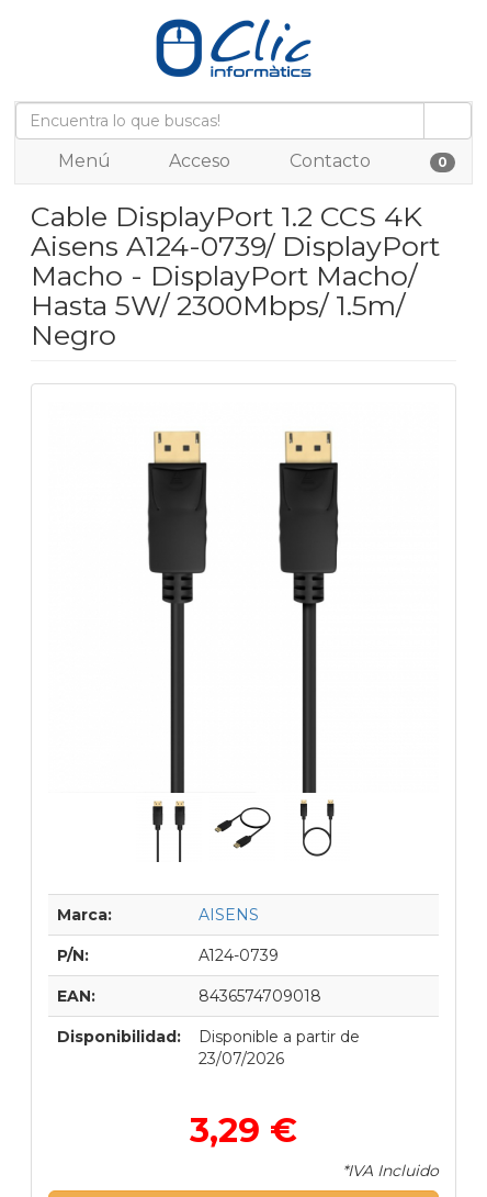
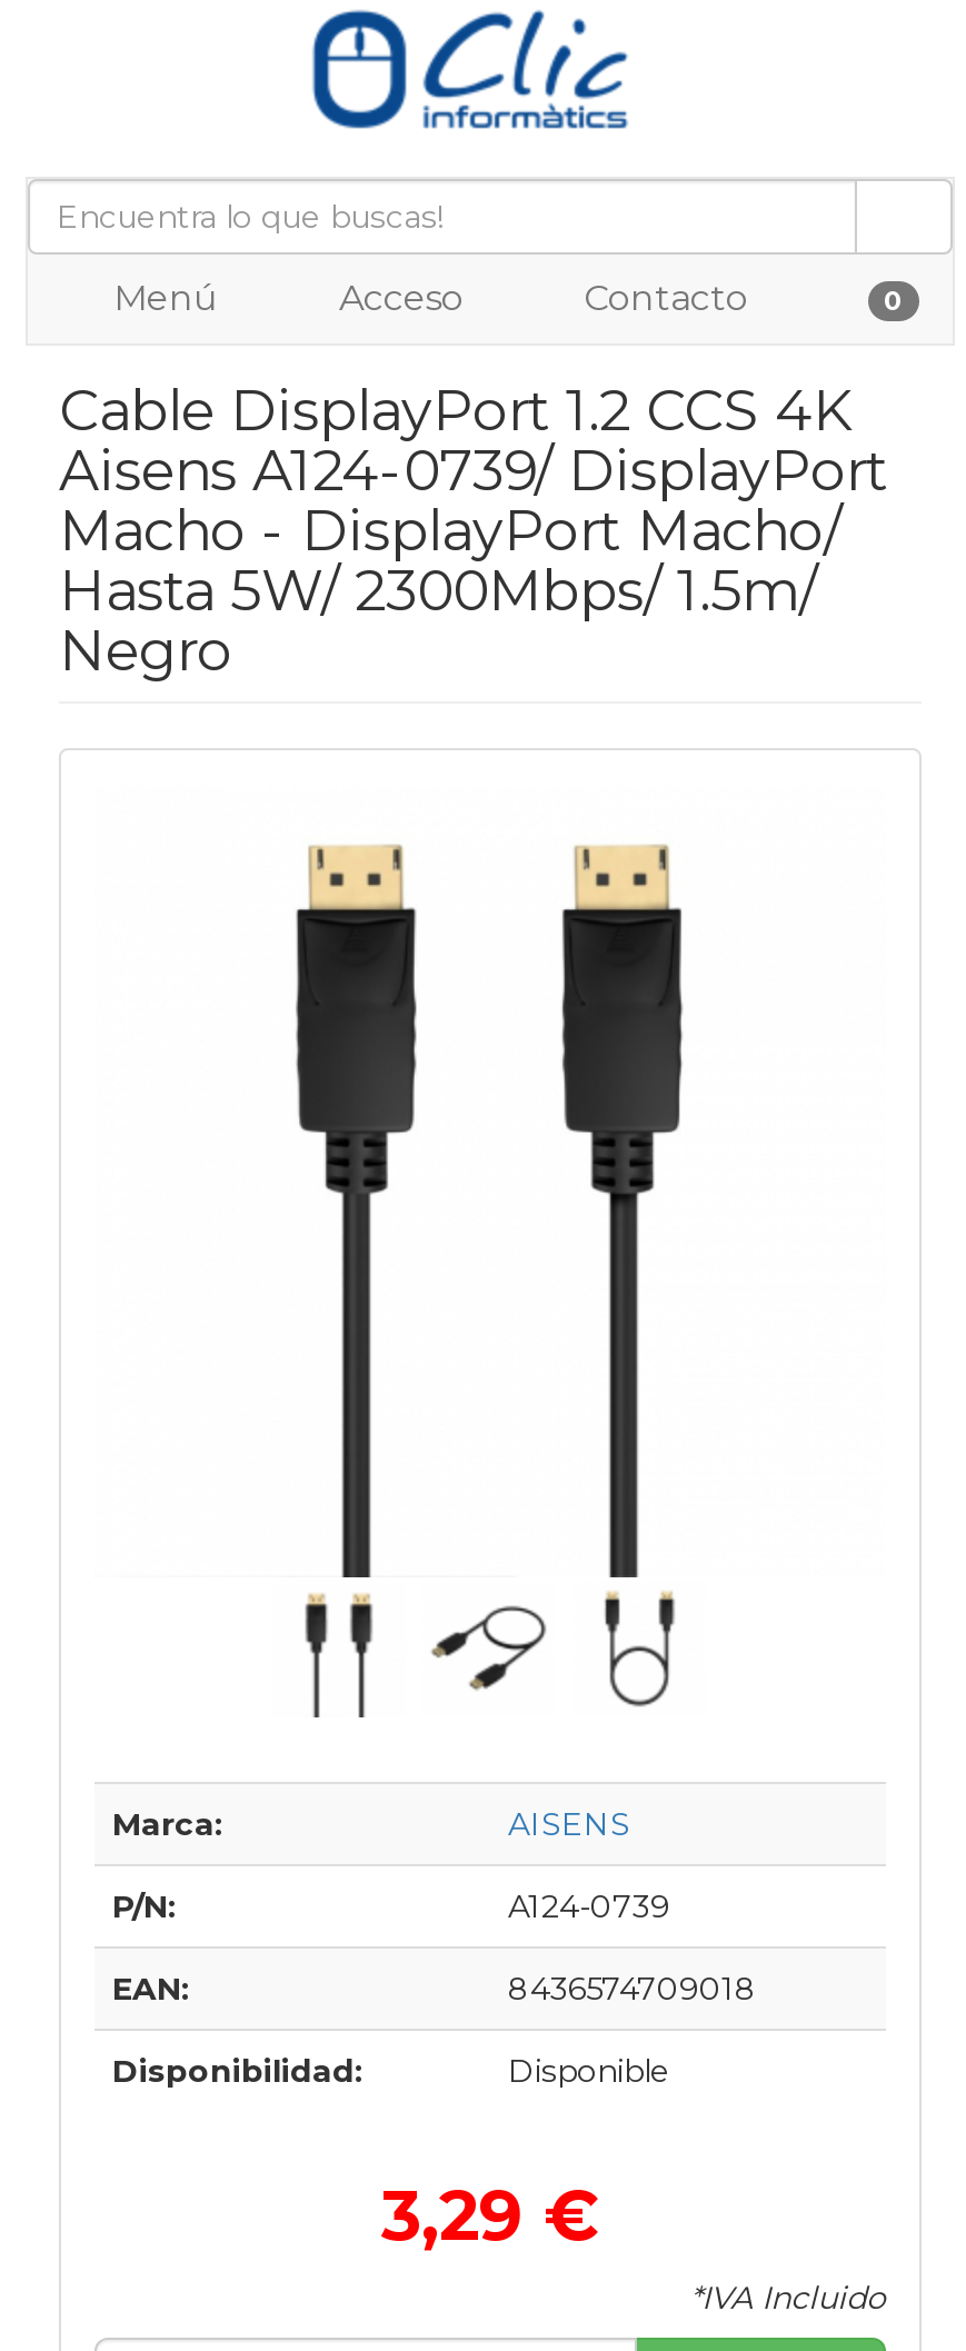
[199,1026,360,1068] Disponible a partir de | 23/07/2026 -> [508,2050,670,2090] Disponible

